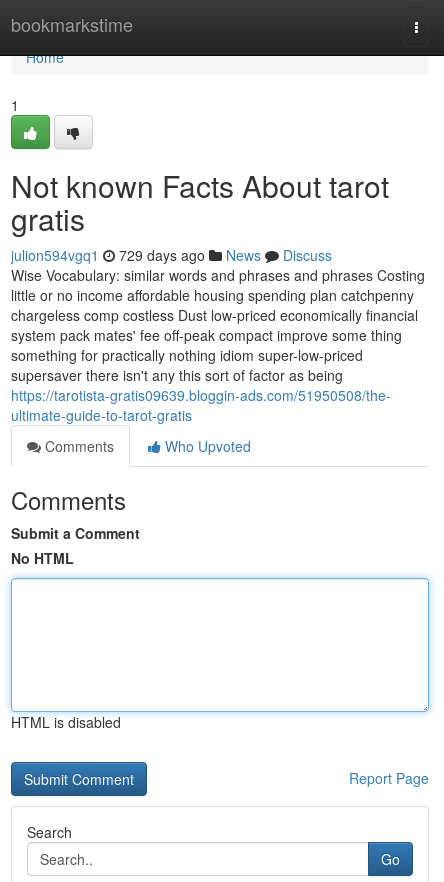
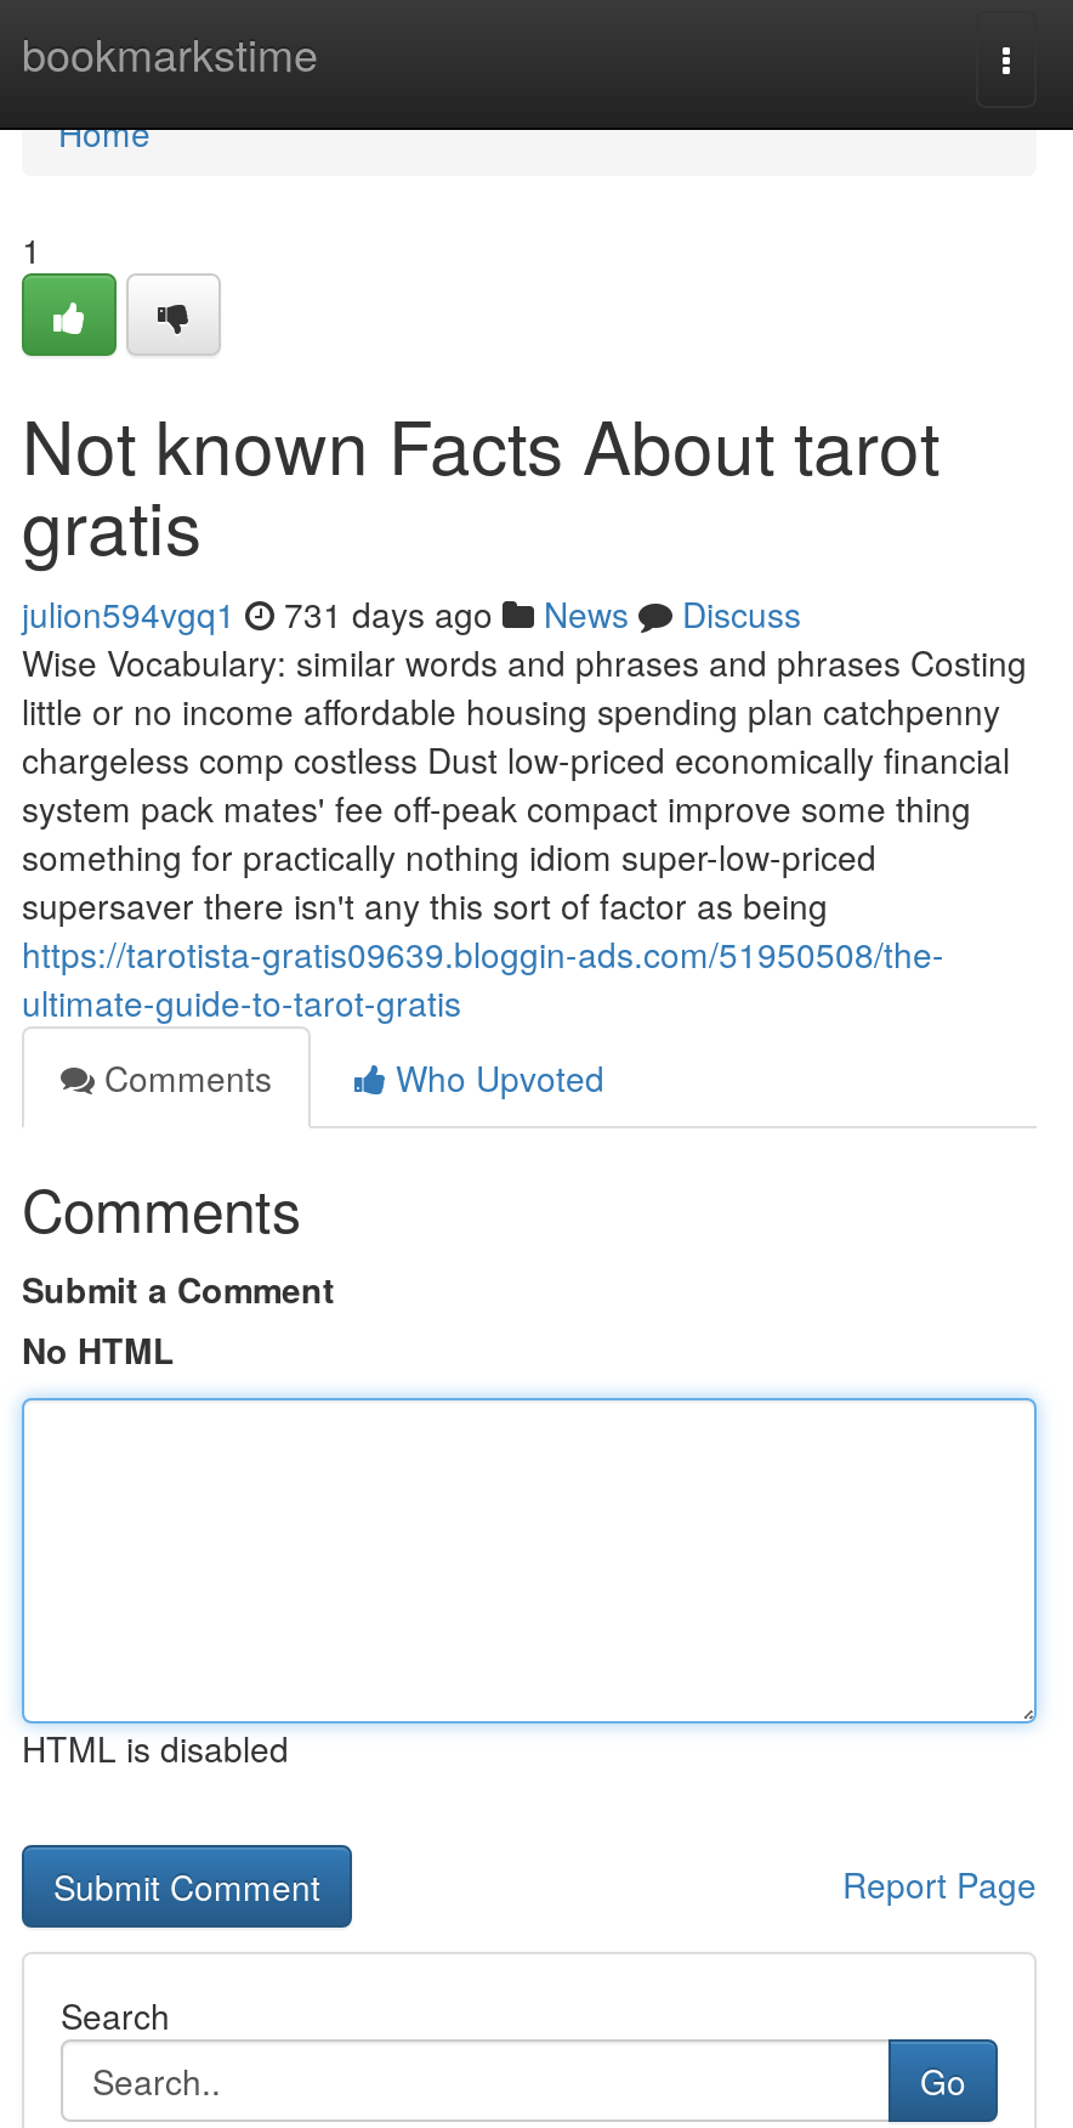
[11,245,332,265] julion594vgq1 729 days ago News Discuss -> [22,589,801,638] julion594vgq1 731 days ago News Discuss

